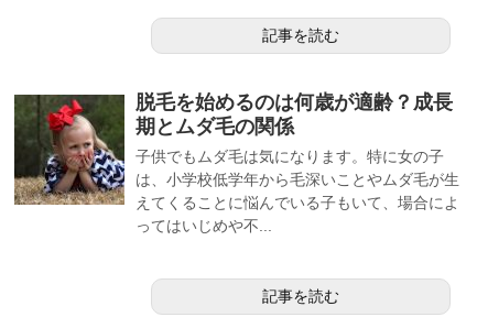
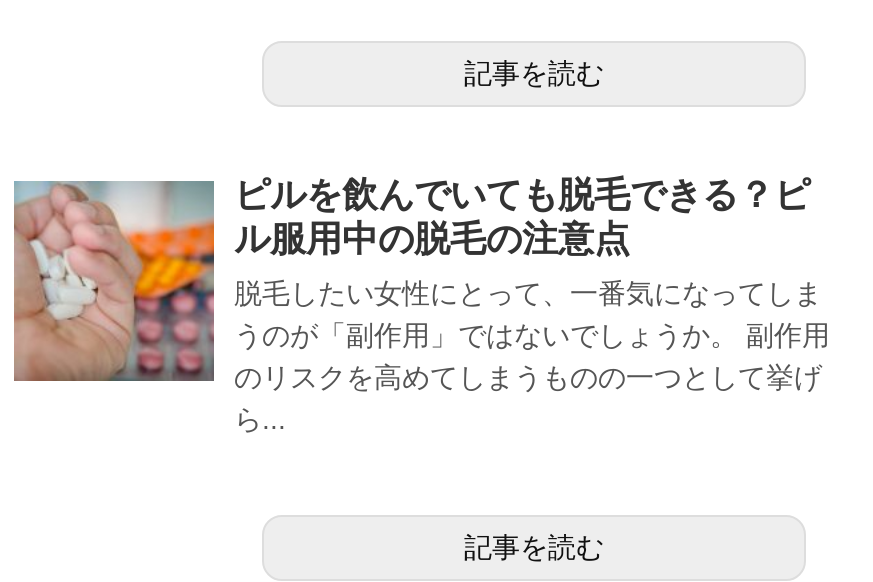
[13,91,459,234] [image] | 脱毛を始めるのは何歳が適齢？成長 | 期とムダ毛の関係 | 子供でもムダ毛は気になります。特に女の子 | は、小学校低学年から毛深いことやムダ毛が生 | えてくることに悩んでいる子もいて、場合によ | ってはいじめや不... -> [12,174,830,434] [image] | ピルを飲んでいても脱毛できる？ピ | ル服用中の脱毛の注意点 | 脱毛したい女性にとって、一番気になってしま | うのが「副作用」ではないでしょうか。 副作用 | のリスクを高めてしまうものの一つとして挙げ | ら...

